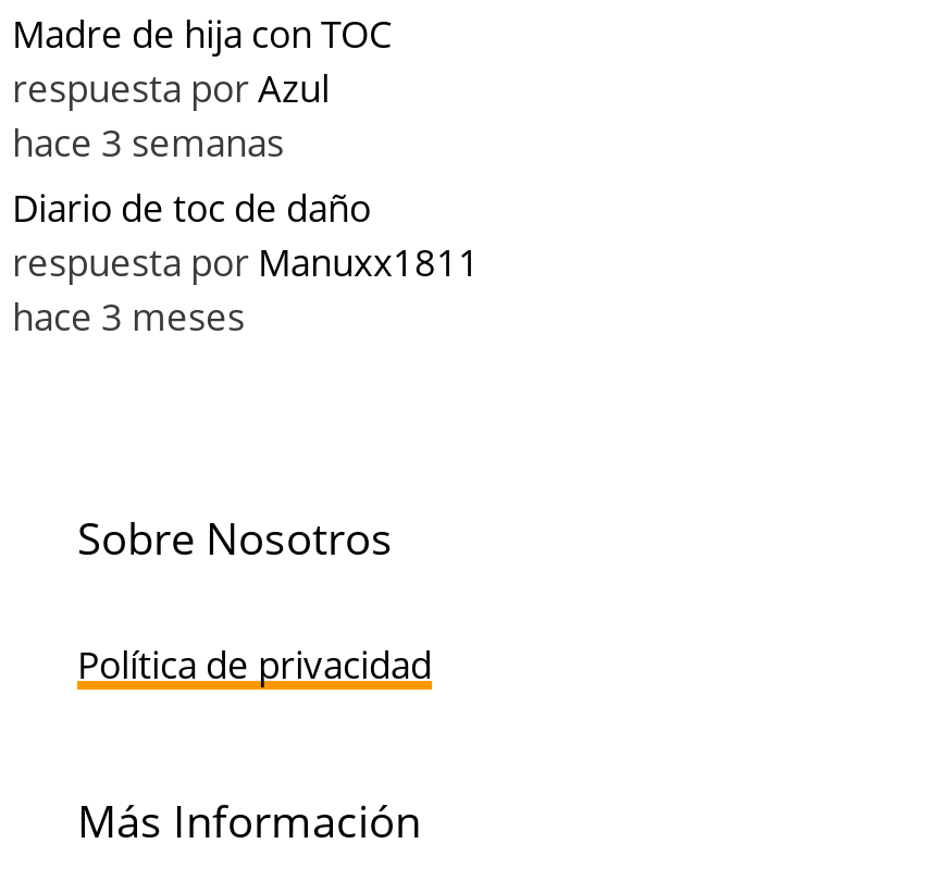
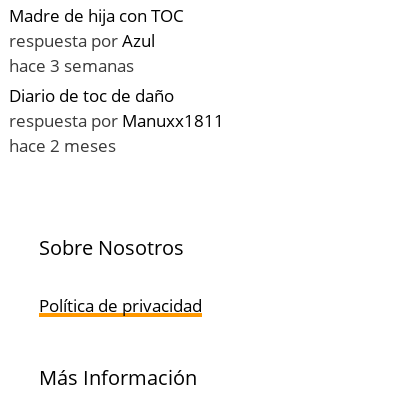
[12,293,245,343] hace 3 meses -> [9,134,116,157] hace 2 meses

